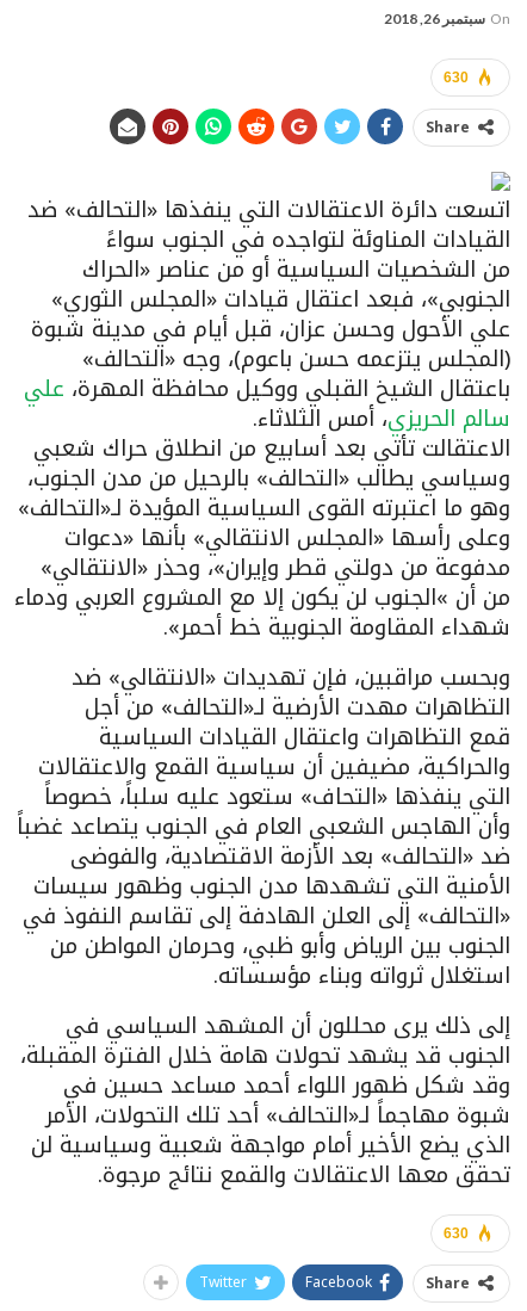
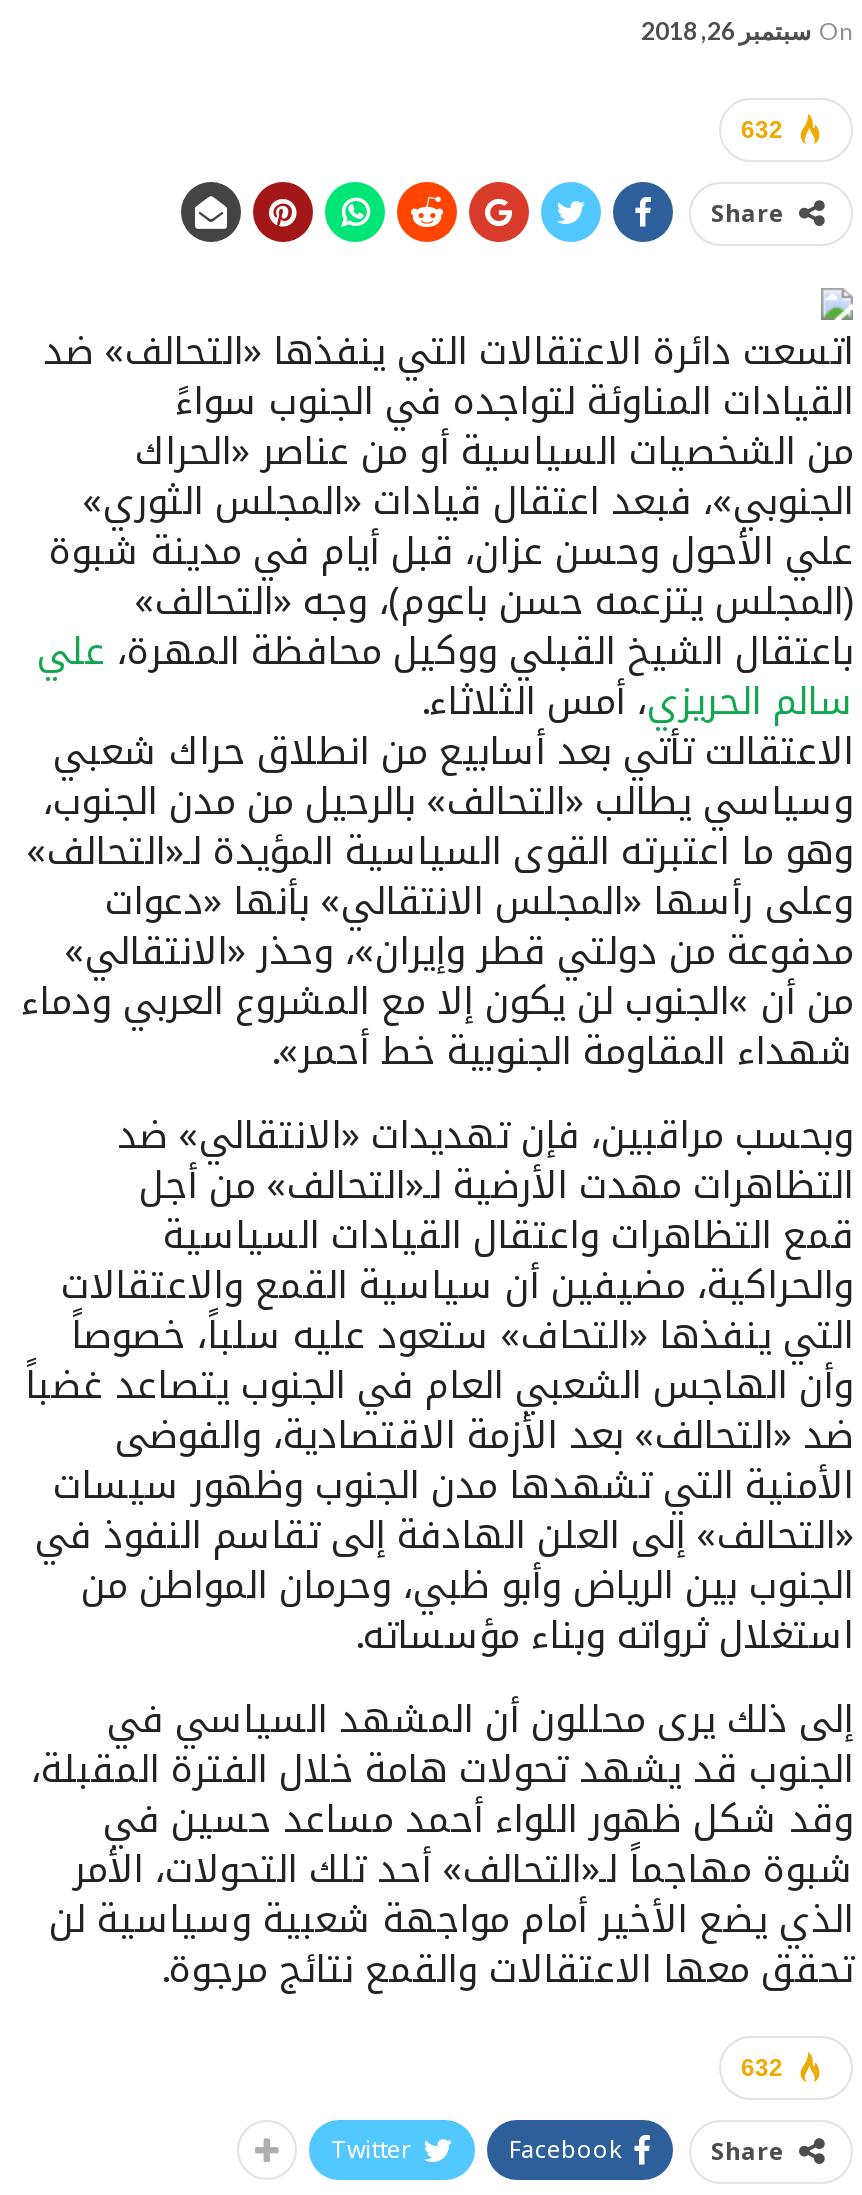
[444,69,469,85] 630 -> [741,115,783,143] 632
[444,1225,469,1241] 630 -> [741,2053,783,2081] 632

